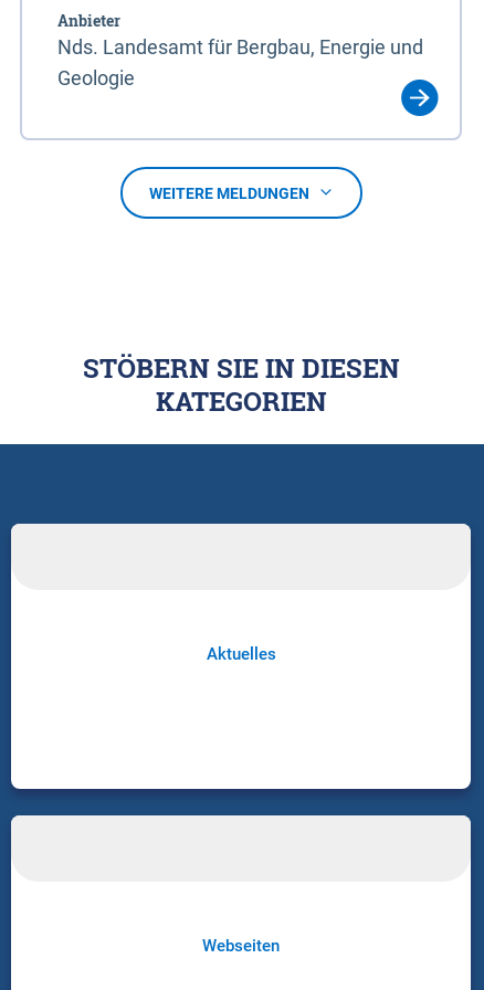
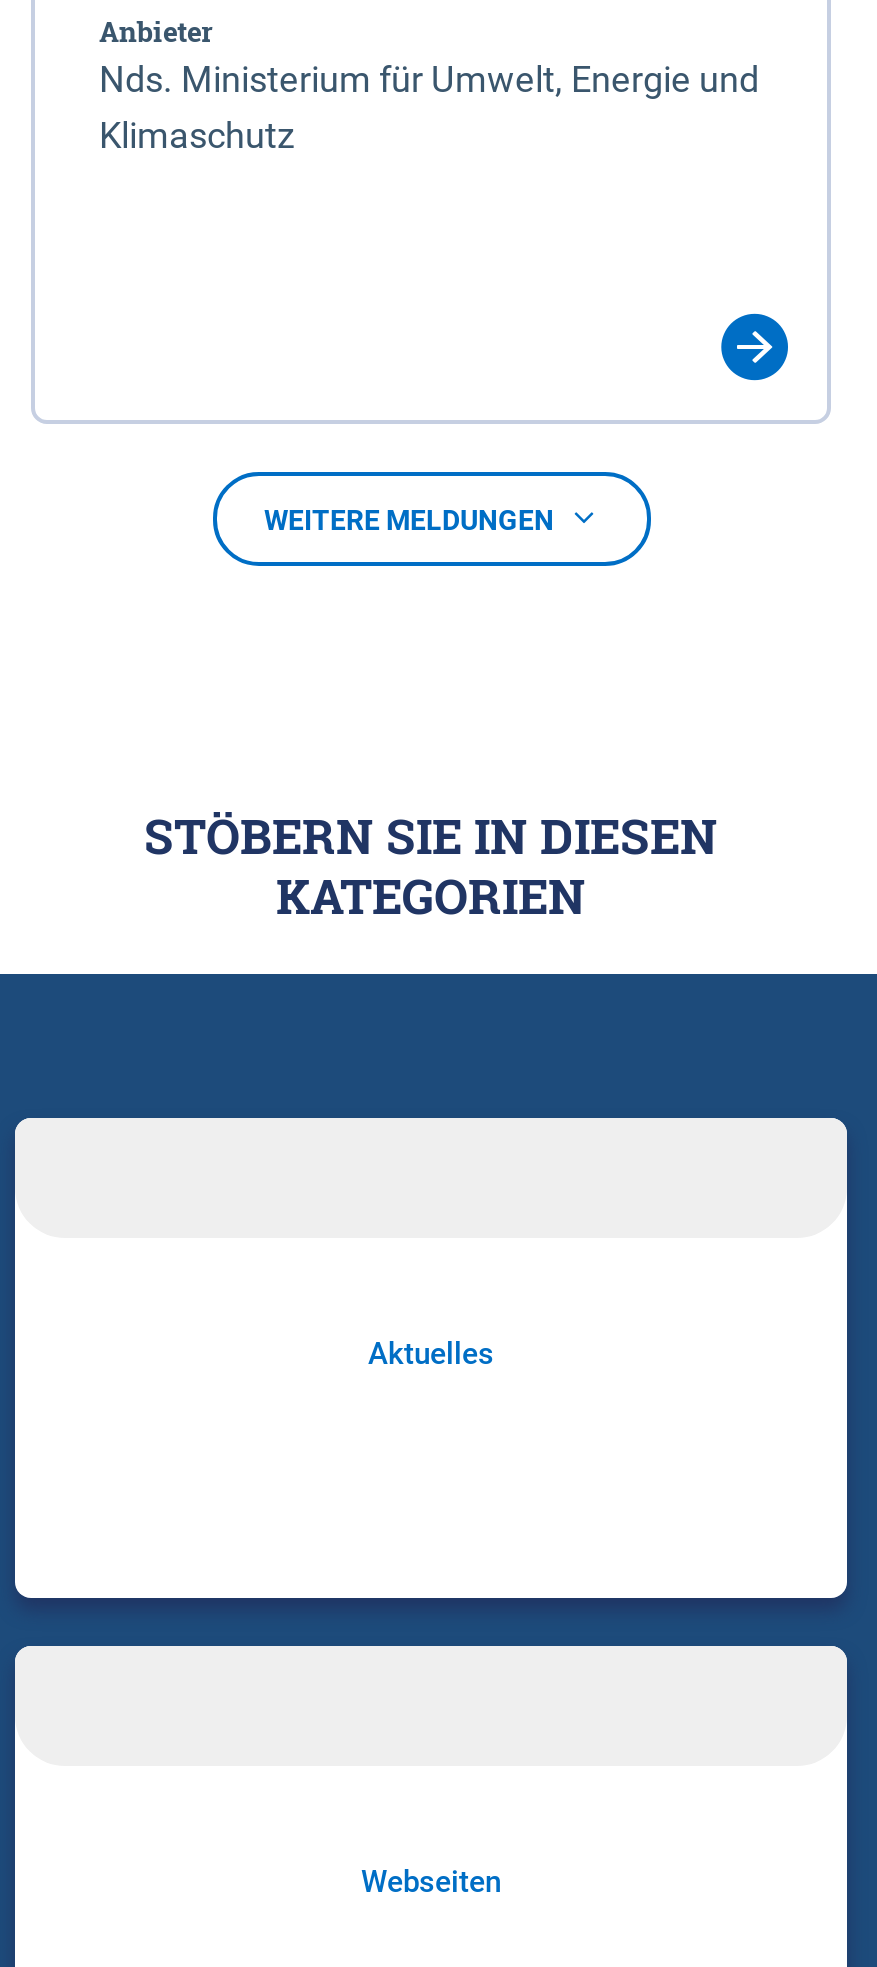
[57,36,423,90] Nds. Landesamt für Bergbau, Energie und | Geologie -> [99,59,759,157] Nds. Ministerium für Umwelt, Energie und | Klimaschutz

